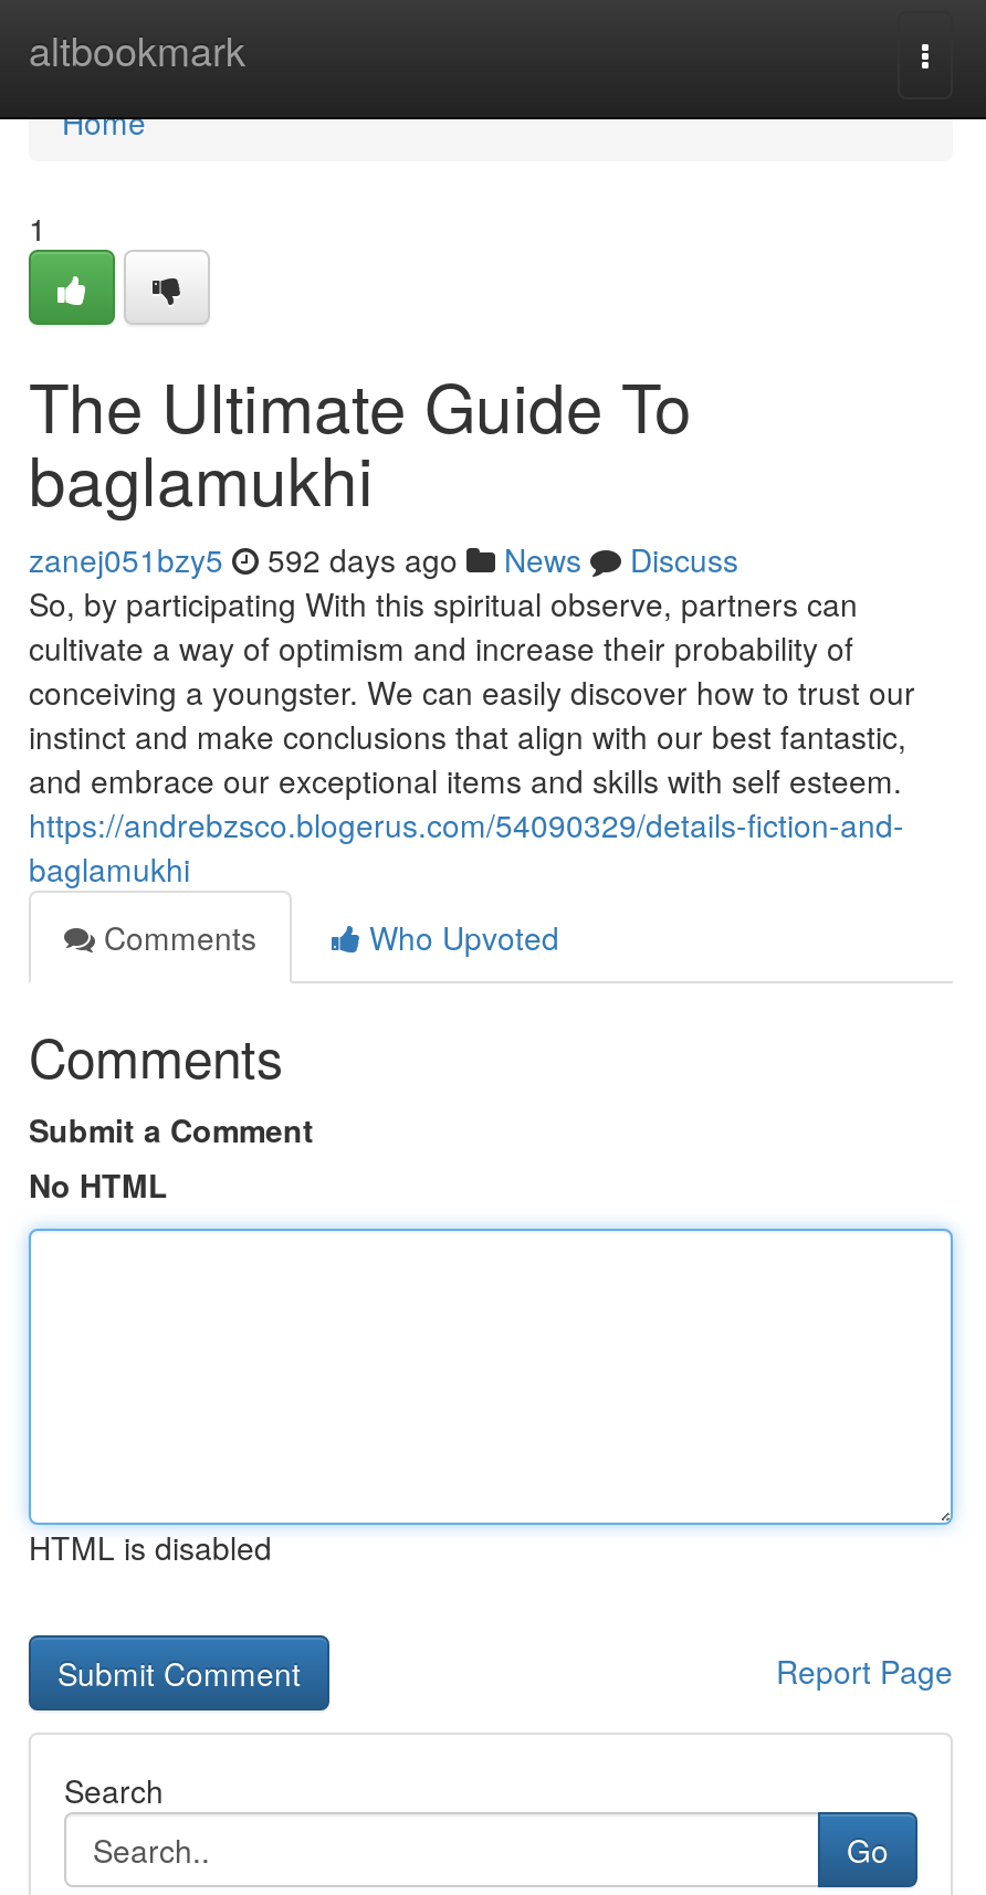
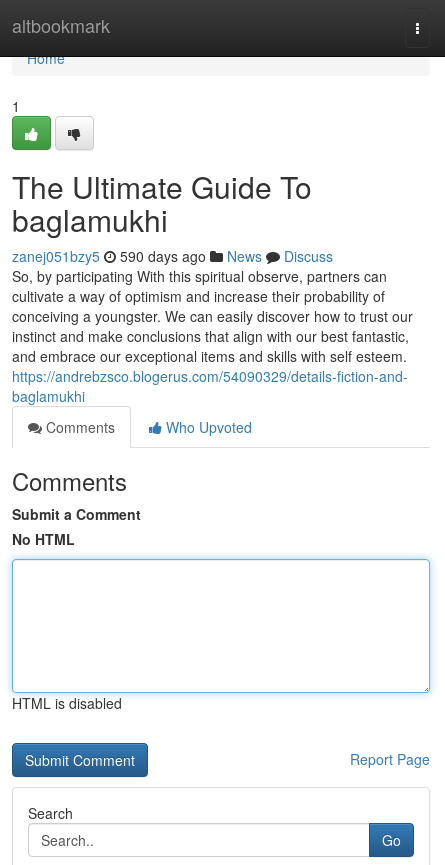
[29,537,738,581] zanej051bzy5 592 days ago News Discuss -> [12,246,333,266] zanej051bzy5 590 days ago News Discuss

